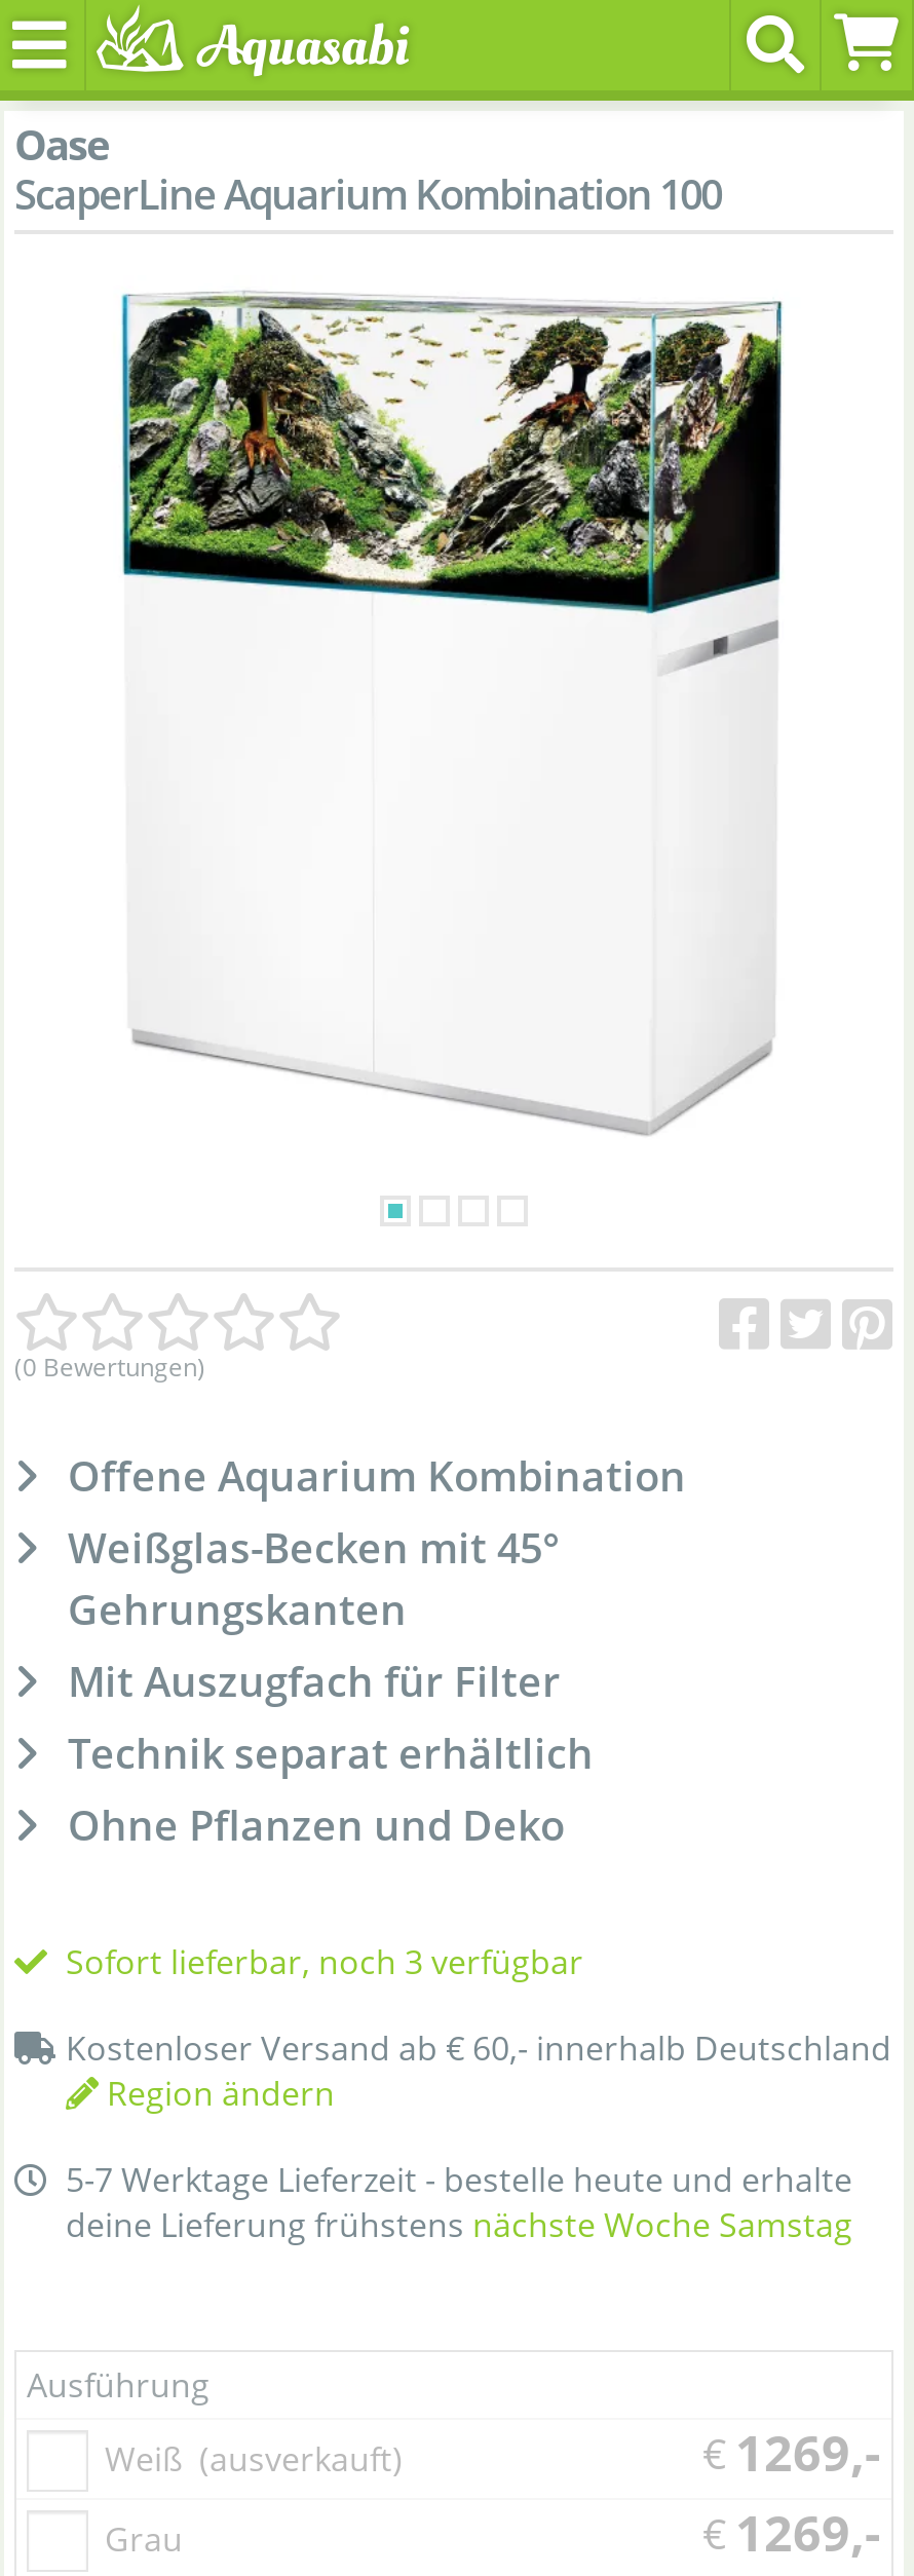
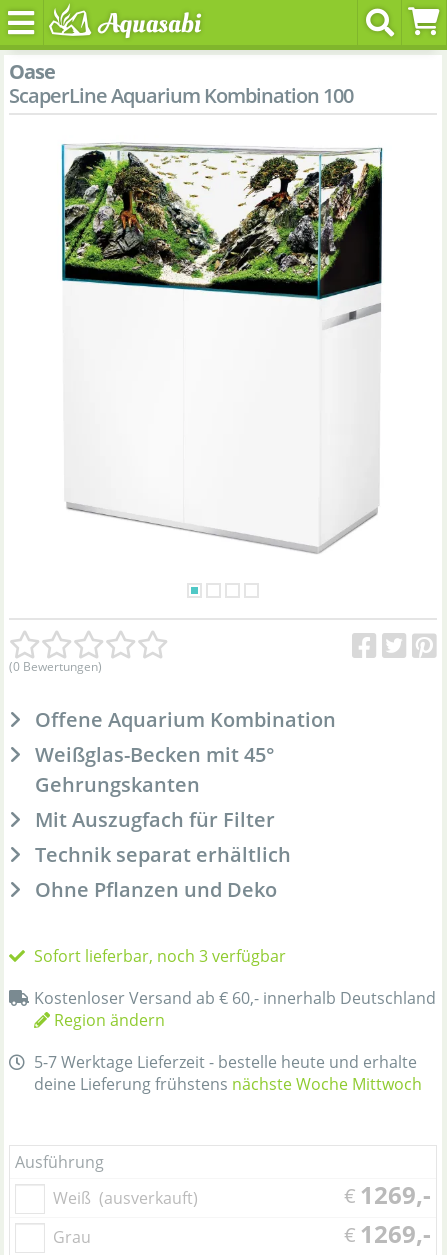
[66,2202,852,2247] deine Lieferung frühstens nächste Woche Samstag -> [34,1073,422,1095] deine Lieferung frühstens nächste Woche Mittwoch

